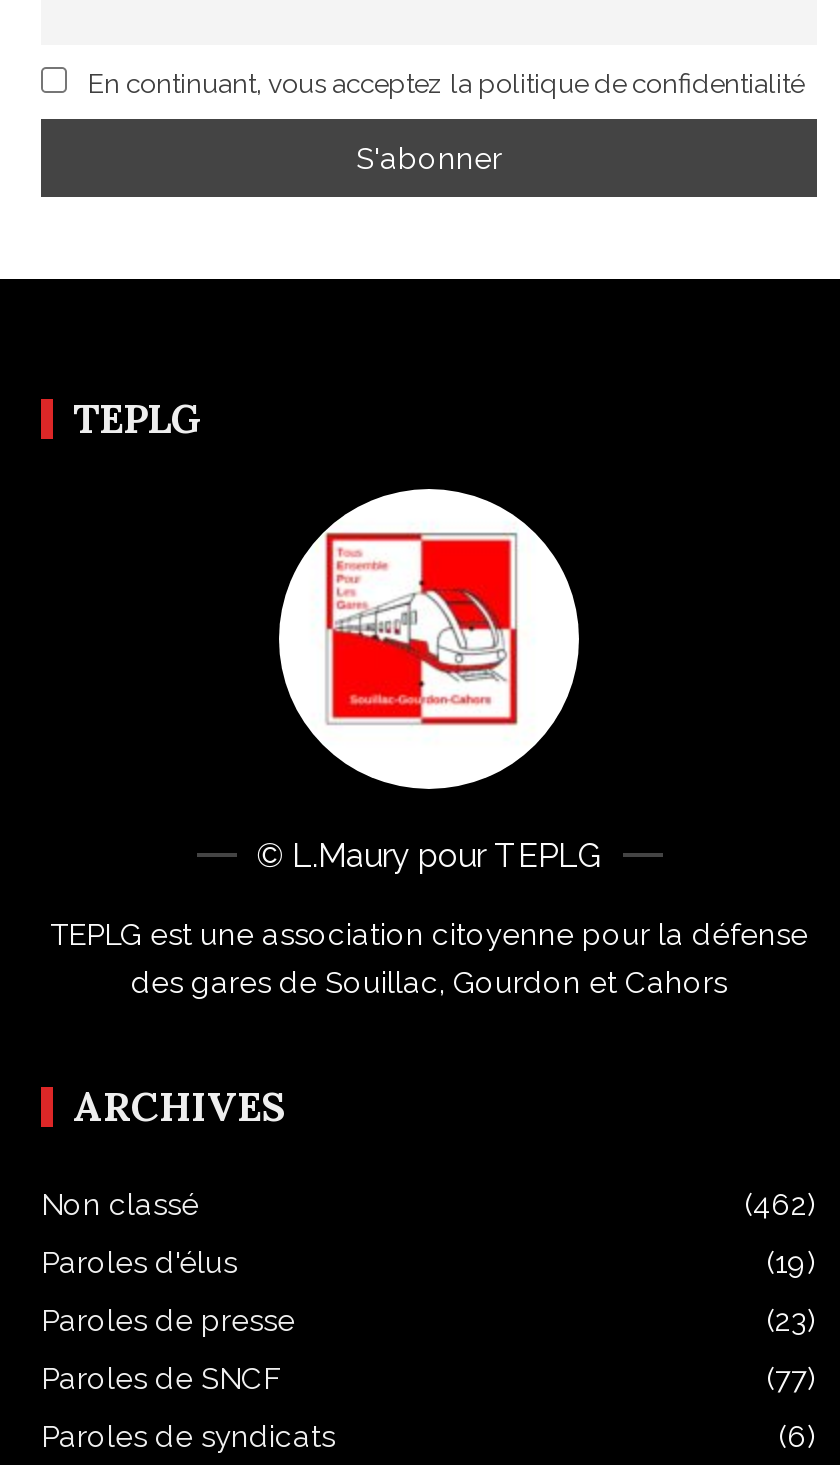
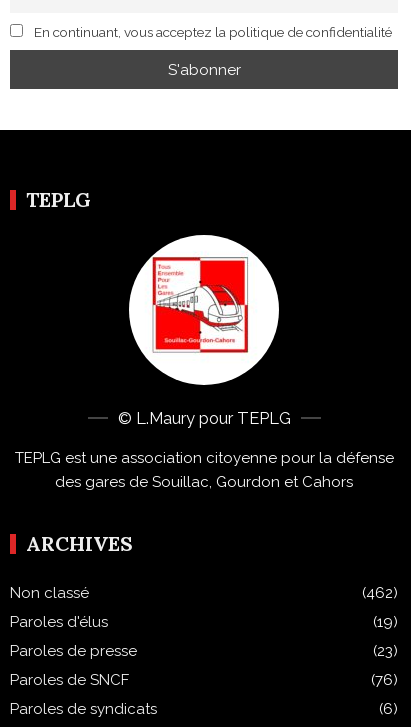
[767,1362,817,1398] (77) -> [371,671,398,689] (76)

